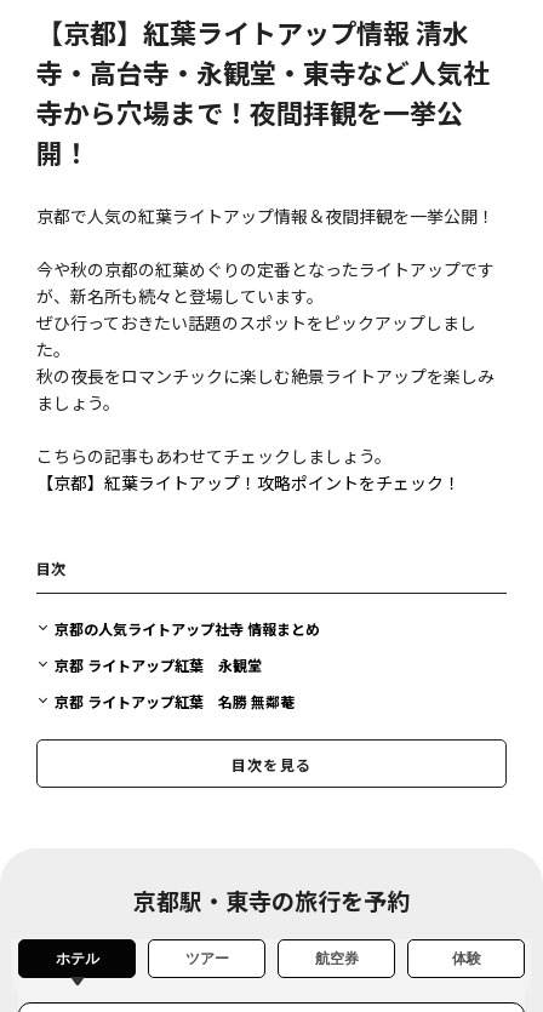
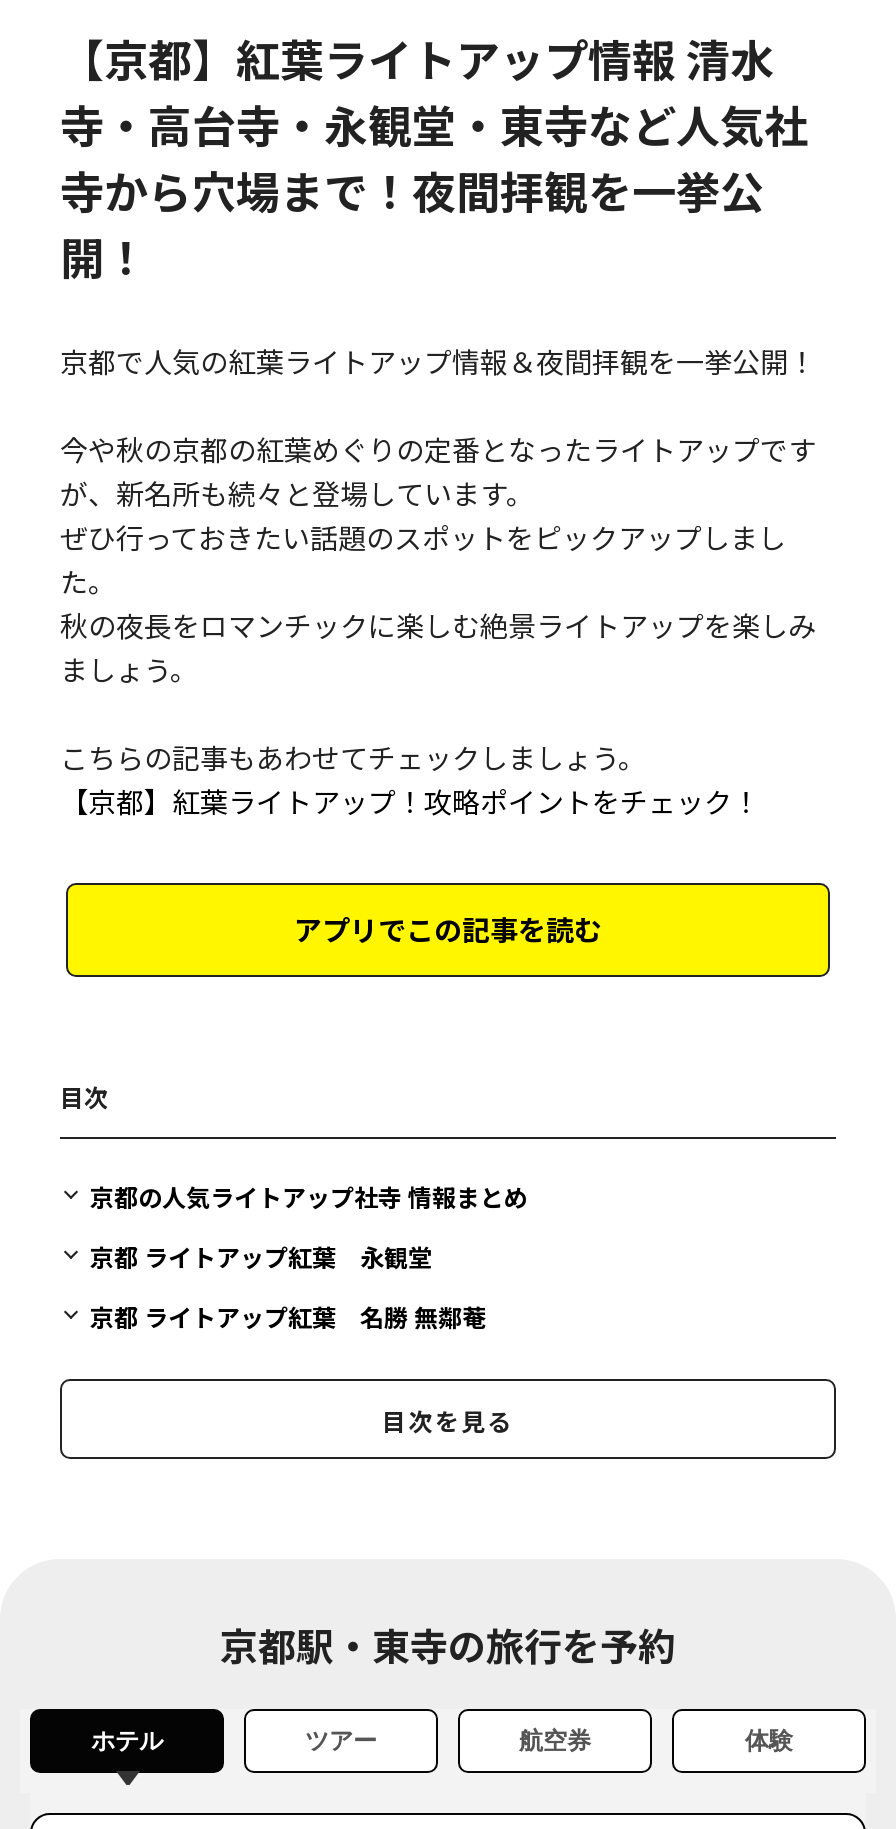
none -> [294,909,602,949] アプリでこの記事を読む

